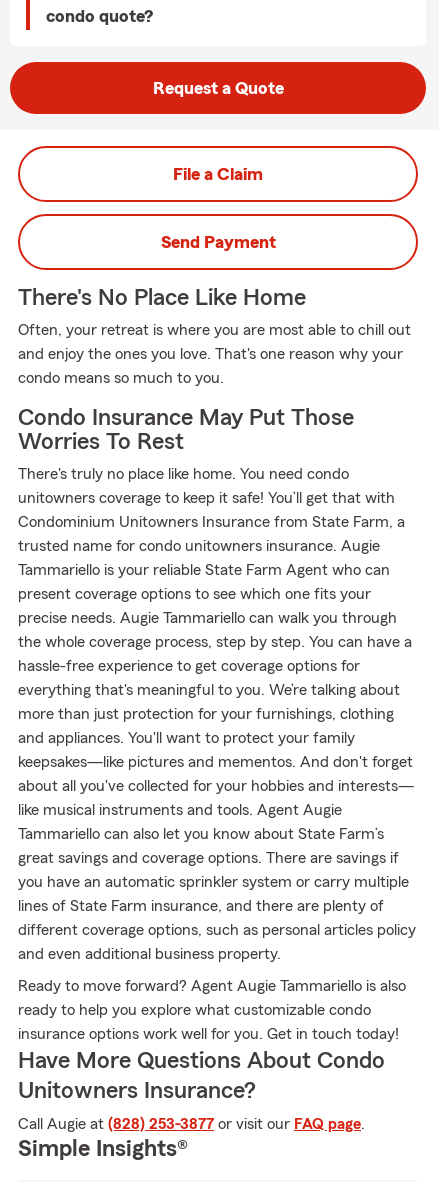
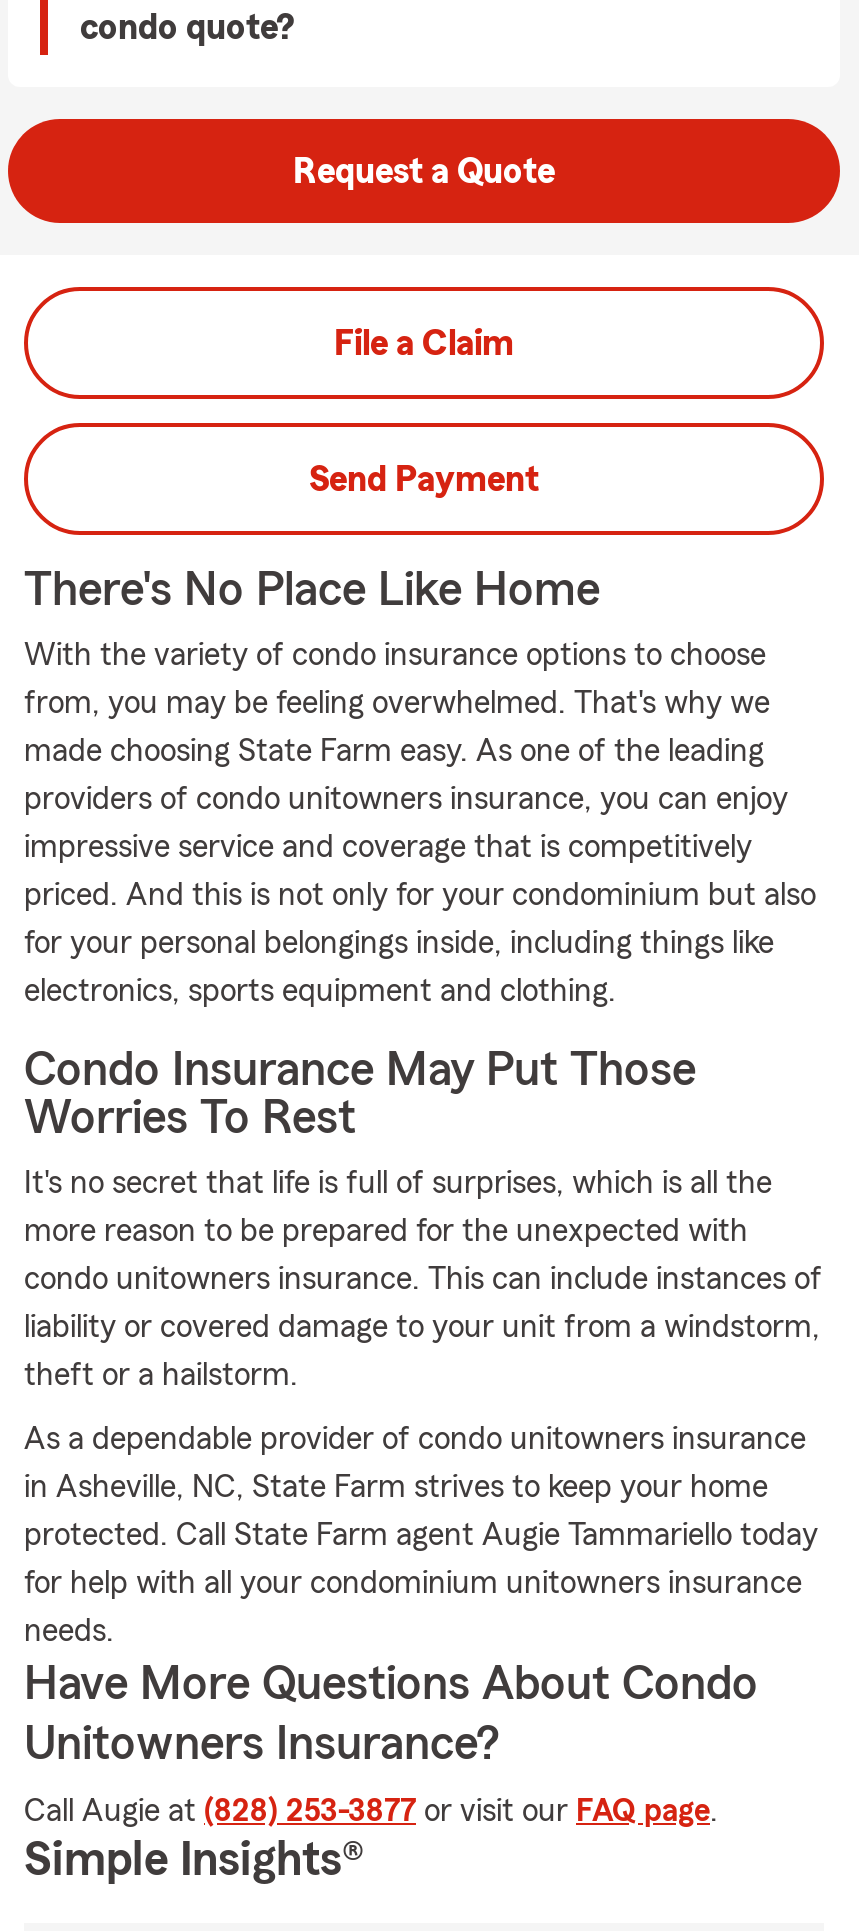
[18,322,411,386] Often, your retreat is where you are most able to chill out | and enjoy the ones you love. That's one reason why your | condo means so much to you. -> [24,639,816,1007] With the variety of condo insurance options to choose | from, you may be feeling overwhelmed. That's why we | made choosing State Farm easy. As one of the leading | providers of condo unitowners insurance, you can enjoy | impressive service and coverage that is competitively | priced. And this is not only for your condominium but also | for your personal belongings inside, including things like | electronics, sports equipment and clothing.
moved [18,406,354,454] -> [24,1047,696,1143]: Condo Insurance May Put Those | Worries To Rest
[18,466,416,1042] There's truly no place like home. You need condo | unitowners coverage to keep it safe! You’ll get that with | Condominium Unitowners Insurance from State Farm, a | trusted name for condo unitowners insurance. Augie | Tammariello is your reliable State Farm Agent who can | present coverage options to see which one fits your | precise needs. Augie Tammariello can walk you through | the whole coverage process, step by step. You can have a | hassle-free experience to get coverage options for | everything that's meaningful to you. We’re talking about | more than just protection for your furnishings, clothing | and appliances. You'll want to protect your family | keepsakes—like pictures and mementos. And don't forget | about all you've collected for your hobbies and interests— | like musical instruments and tools. Agent Augie | Tammariello can also let you know about State Farm’s | great savings and coverage options. There are savings if | you have an automatic sprinkler system or carry multiple | lines of State Farm insurance, and there are plenty of | different coverage options, such as personal articles policy | and even additional business property. | Ready to move forward? Agent Augie Tammariello is also | ready to help you explore what customizable condo | insurance options work well for you. Get in touch today! -> [24,1167,822,1647] It's no secret that life is full of surprises, which is all the | more reason to be prepared for the unexpected with | condo unitowners insurance. This can include instances of | liability or covered damage to your unit from a windstorm, | theft or a hailstorm. | As a dependable provider of condo unitowners insurance | in Asheville, NC, State Farm strives to keep your home | protected. Call State Farm agent Augie Tammariello today | for help with all your condominium unitowners insurance | needs.

